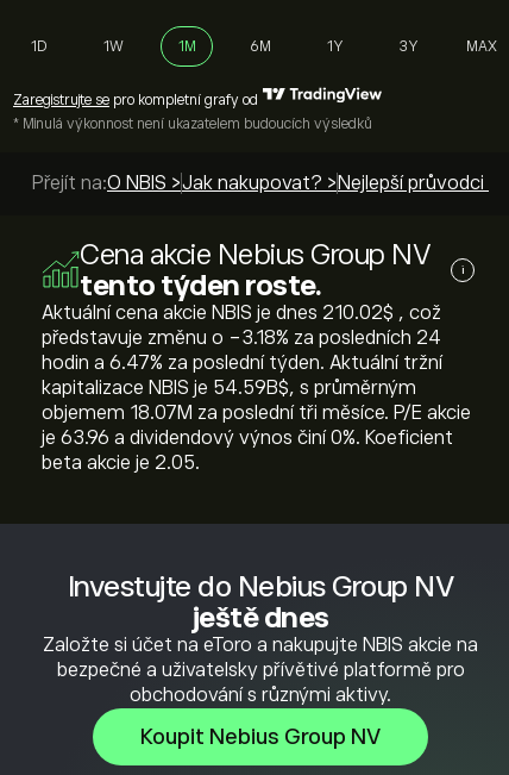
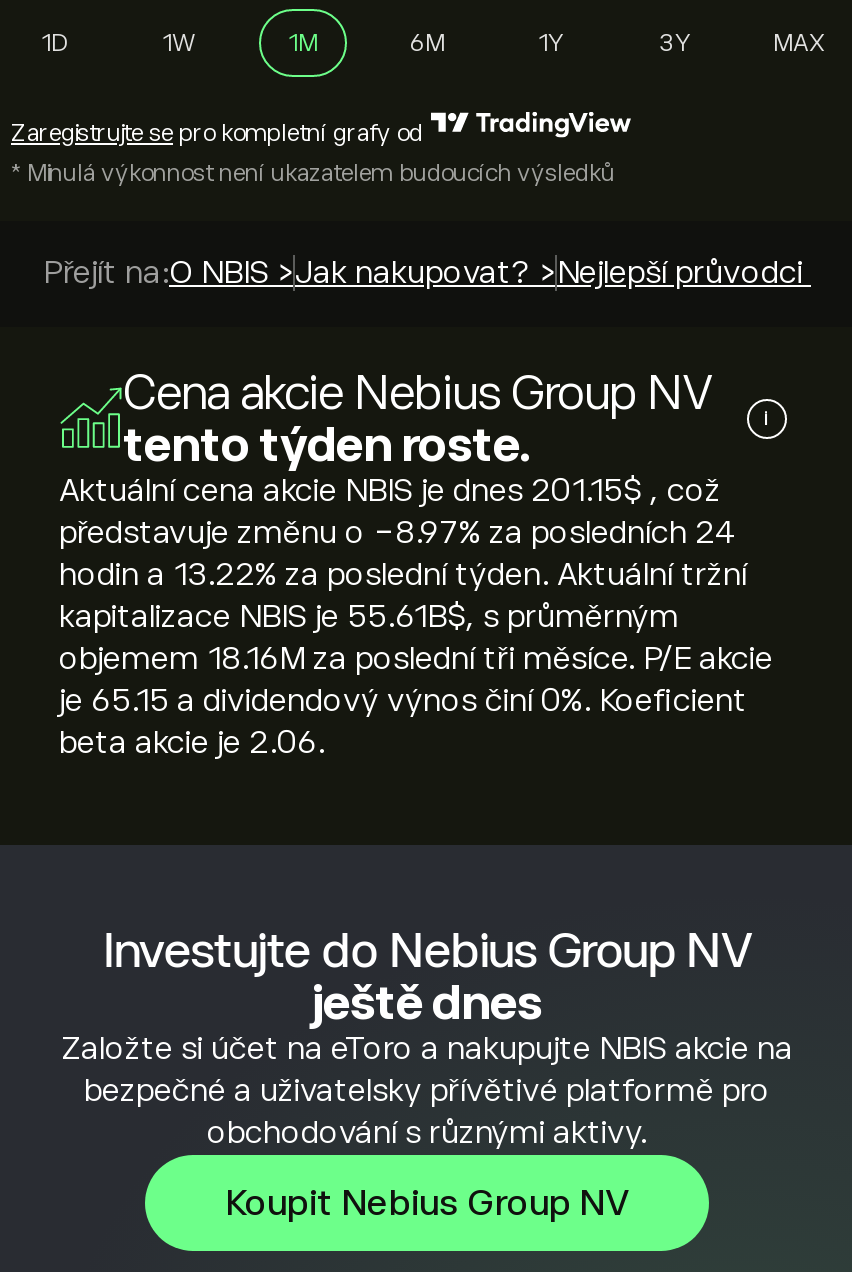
[42,302,441,324] Aktuální cena akcie NBIS je dnes 210.02$ , což -> [59,473,721,509] Aktuální cena akcie NBIS je dnes 201.15$ , což
[42,327,441,349] představuje změnu o -3.18% za posledních 24 -> [59,515,737,551] představuje změnu o -8.97% za posledních 24
[42,352,442,374] hodin a 6.47% za poslední týden. Aktuální tržní -> [59,557,747,593] hodin a 13.22% za poslední týden. Aktuální tržní
[42,377,416,399] kapitalizace NBIS je 54.59B$, s průměrným -> [59,599,679,635] kapitalizace NBIS je 55.61B$, s průměrným
[42,402,471,424] objemem 18.07M za poslední tři měsíce. P/E akcie -> [59,641,773,677] objemem 18.16M za poslední tři měsíce. P/E akcie
[42,427,453,449] je 63.96 a dividendový výnos činí 0%. Koeficient -> [59,683,747,719] je 65.15 a dividendový výnos činí 0%. Koeficient
[42,452,200,474] beta akcie je 2.05. -> [59,725,325,761] beta akcie je 2.06.

